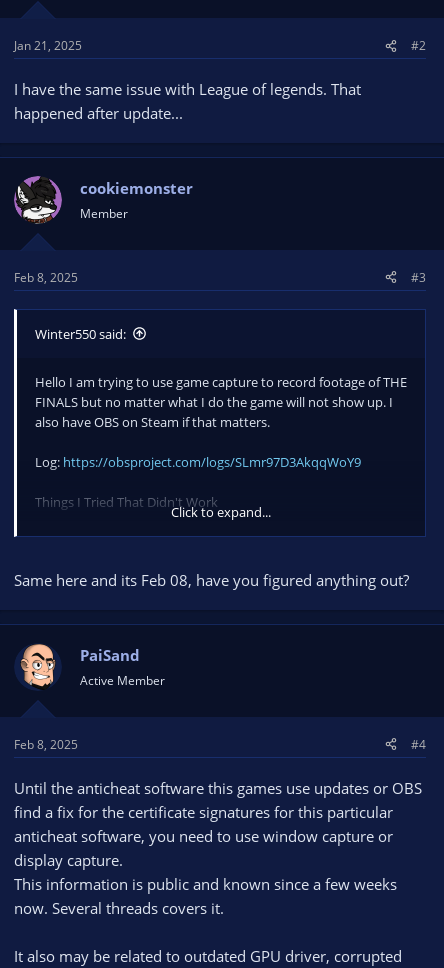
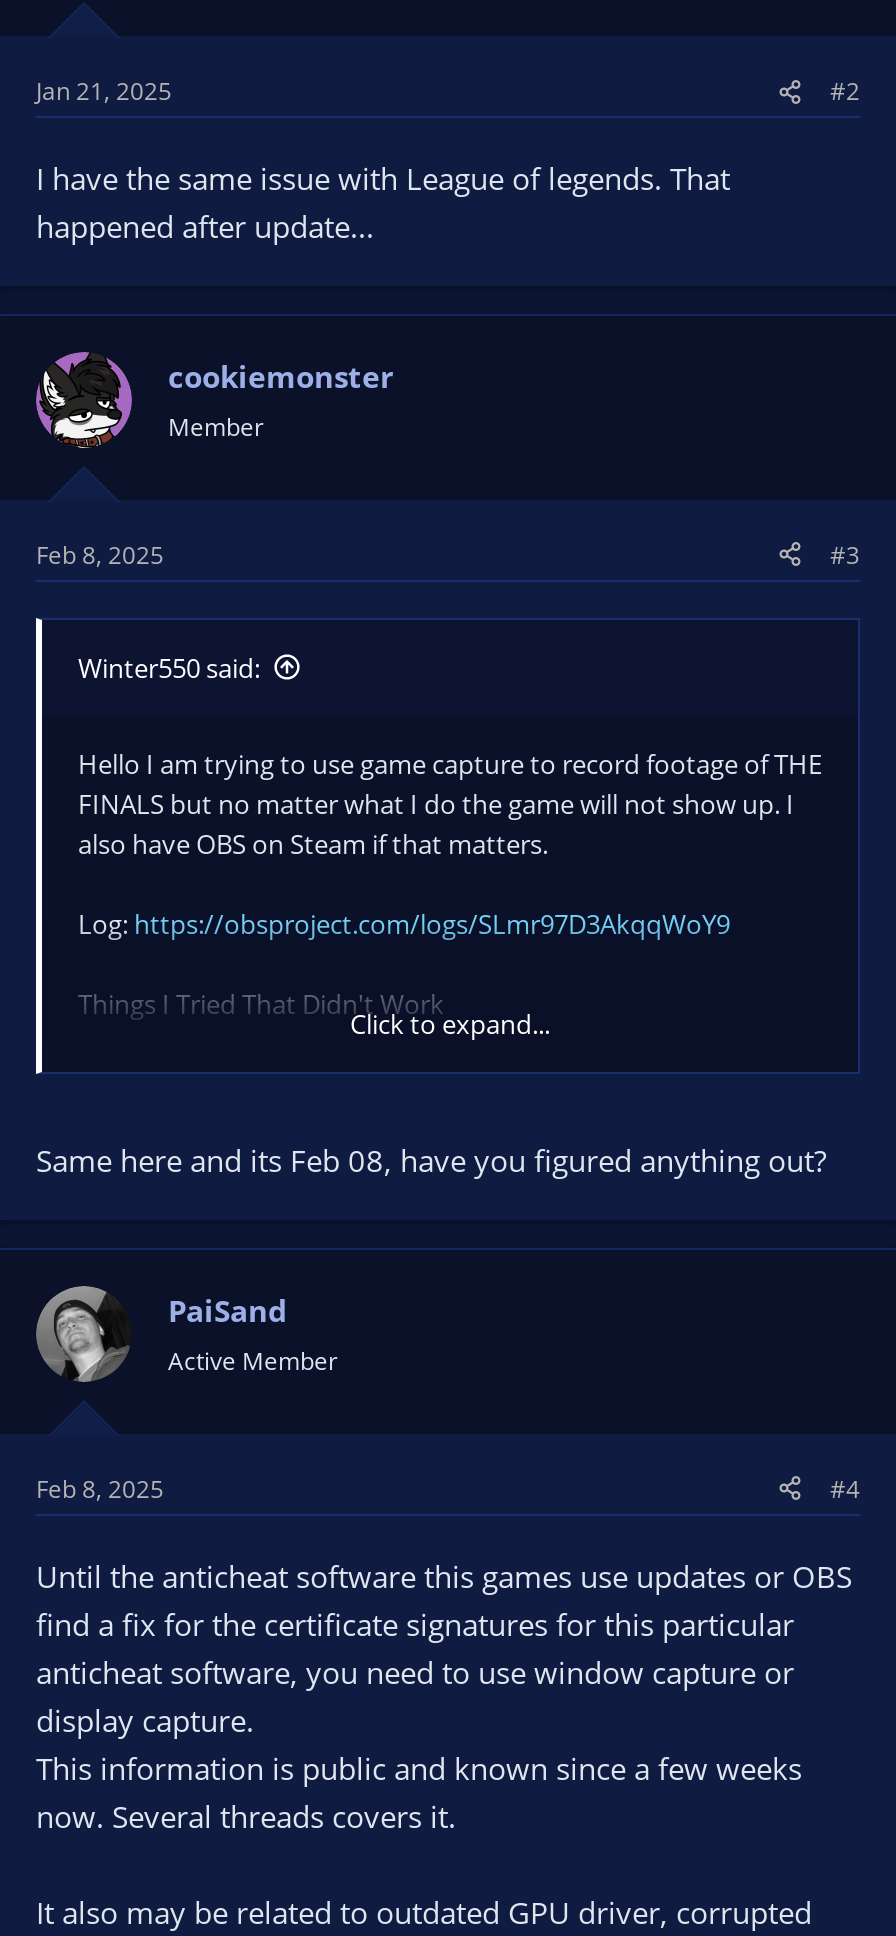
[14,644,54,690] [image] -> [34,1286,114,1380] [image]

